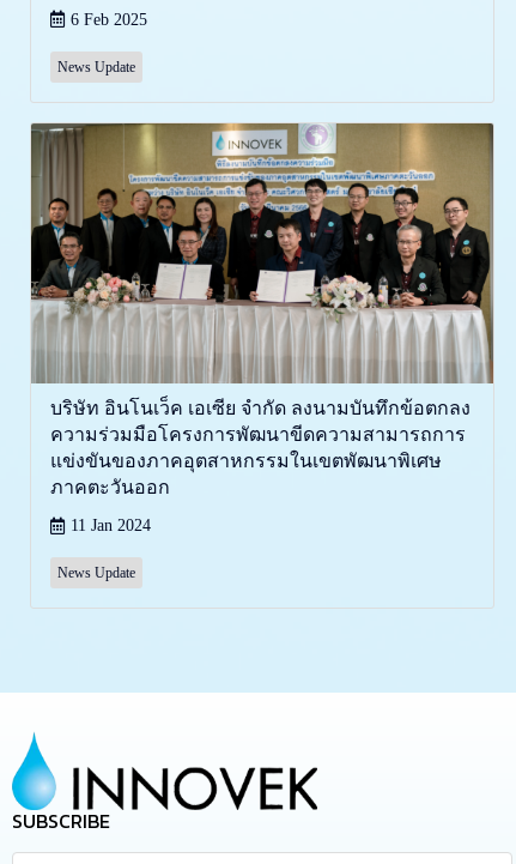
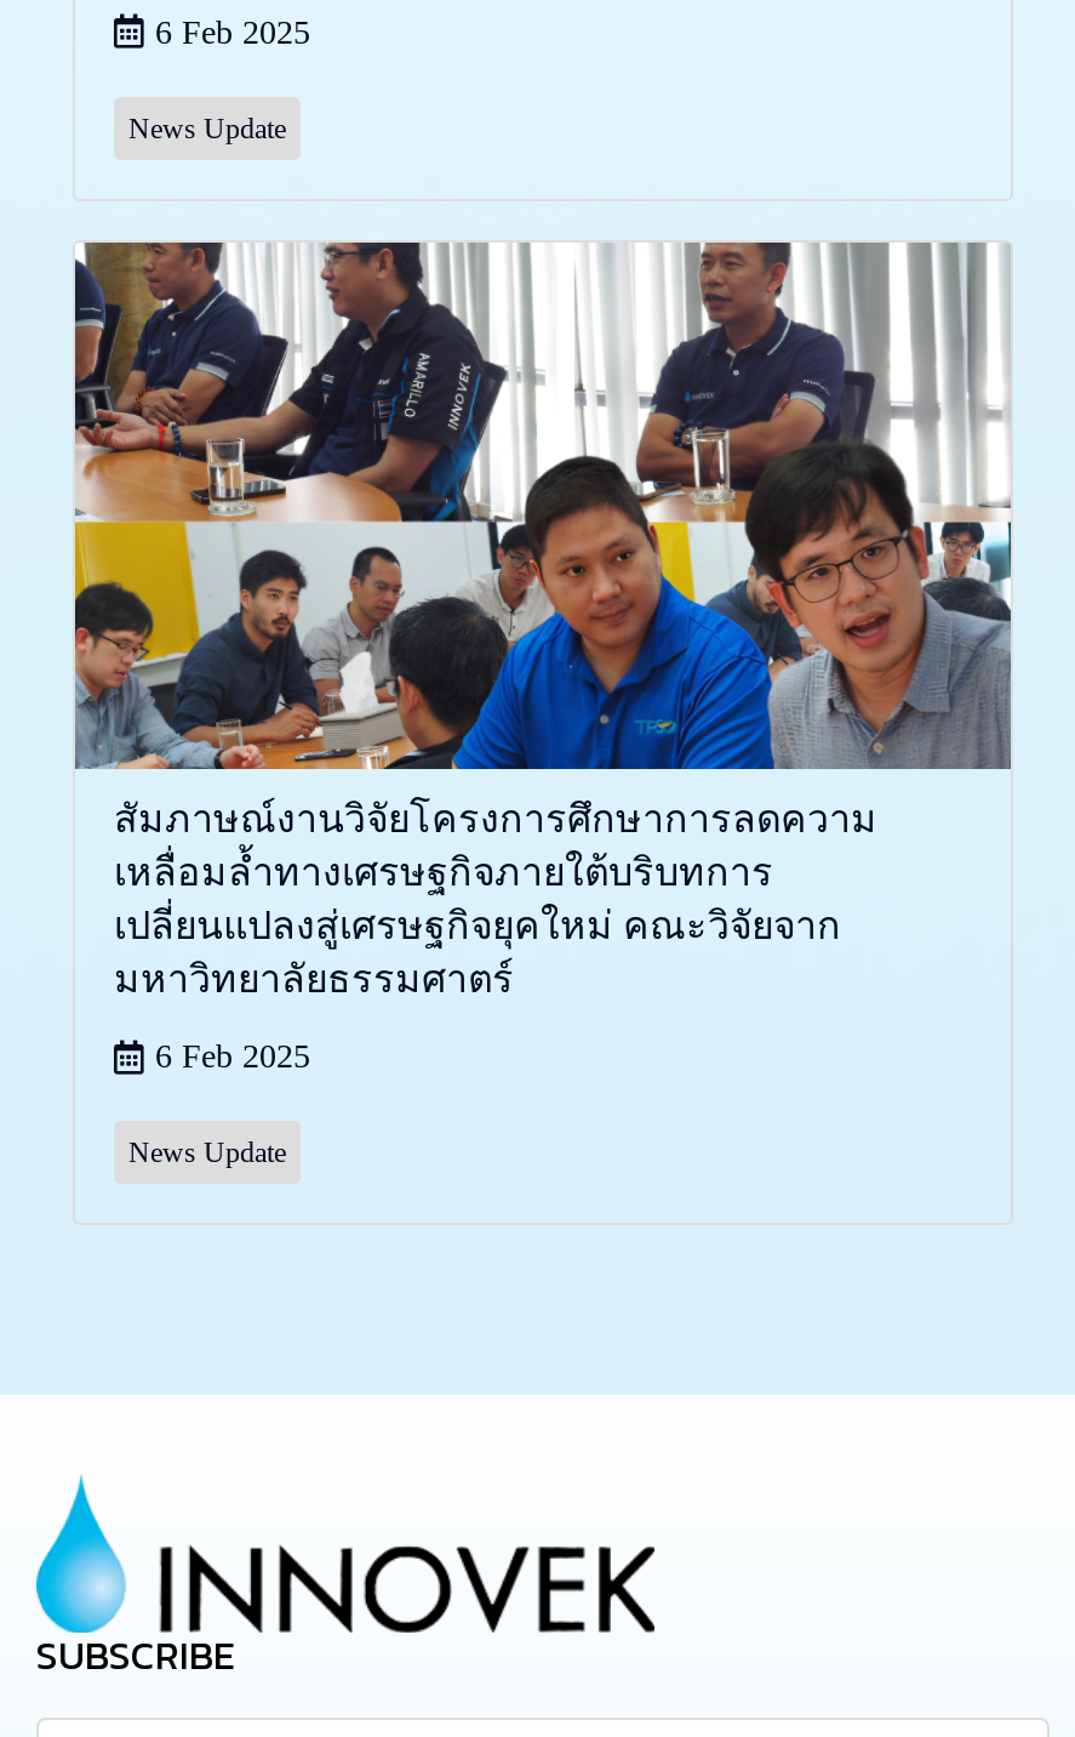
[30,122,494,497] [image] | บริษัท อินโนเว็ค เอเซีย จำกัด ลงนามบันทึกข้อตกลง | ความร่วมมือโครงการพัฒนาขีดความสามารถการ | แข่งขันของภาคอุตสาหกรรมในเขตพัฒนาพิเศษ | ภาคตะวันออก -> [73,243,1011,1000] [image] | สัมภาษณ์งานวิจัยโครงการศึกษาการลดความ | เหลื่อมล้ำทางเศรษฐกิจภายใต้บริบทการ | เปลี่ยนแปลงสู่เศรษฐกิจยุคใหม่ คณะวิจัยจาก | มหาวิทยาลัยธรรมศาตร์
[71,516,151,534] 11 Jan 2024 -> [155,1038,310,1075] 6 Feb 2025

